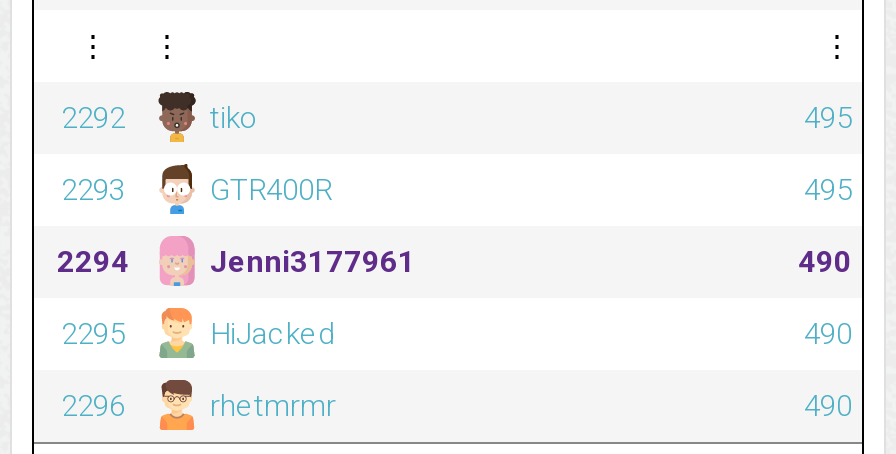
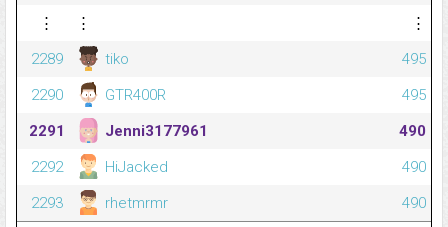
[61,100,125,136] 2292 -> [30,50,62,68] 2289
[61,172,125,208] 2293 -> [30,86,62,104] 2290
[57,244,129,280] 2294 -> [28,122,64,140] 2291
[61,316,125,352] 2295 -> [30,158,62,176] 2292
[61,388,125,424] 2296 -> [30,194,62,212] 2293

